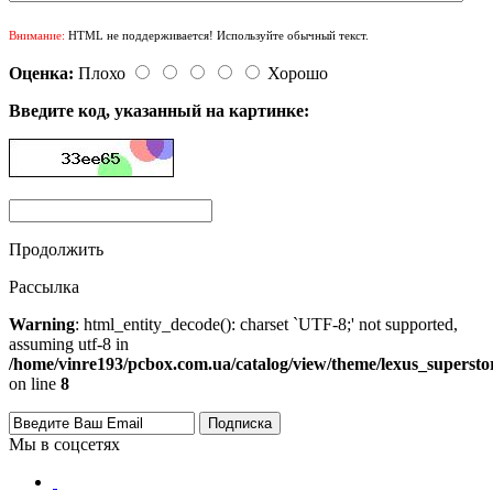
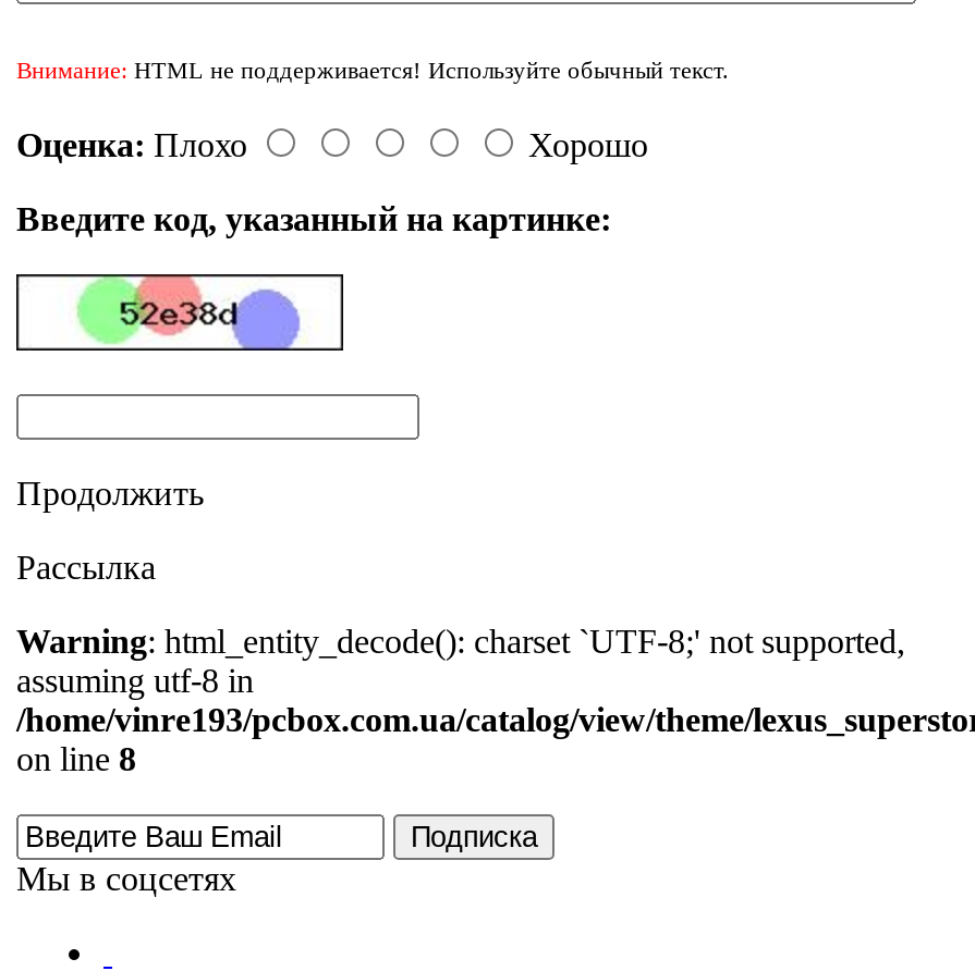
[39,139,174,177] [image] -> [73,274,343,351] [image]

